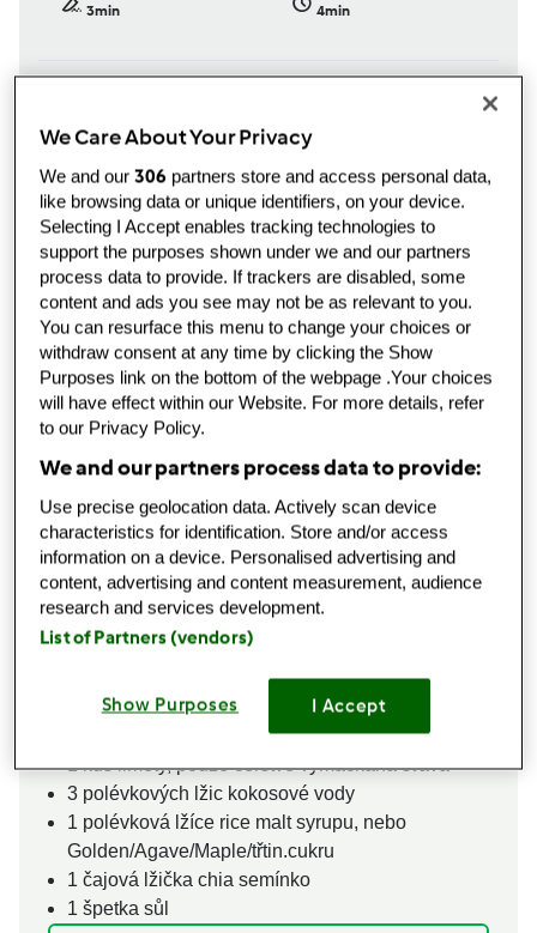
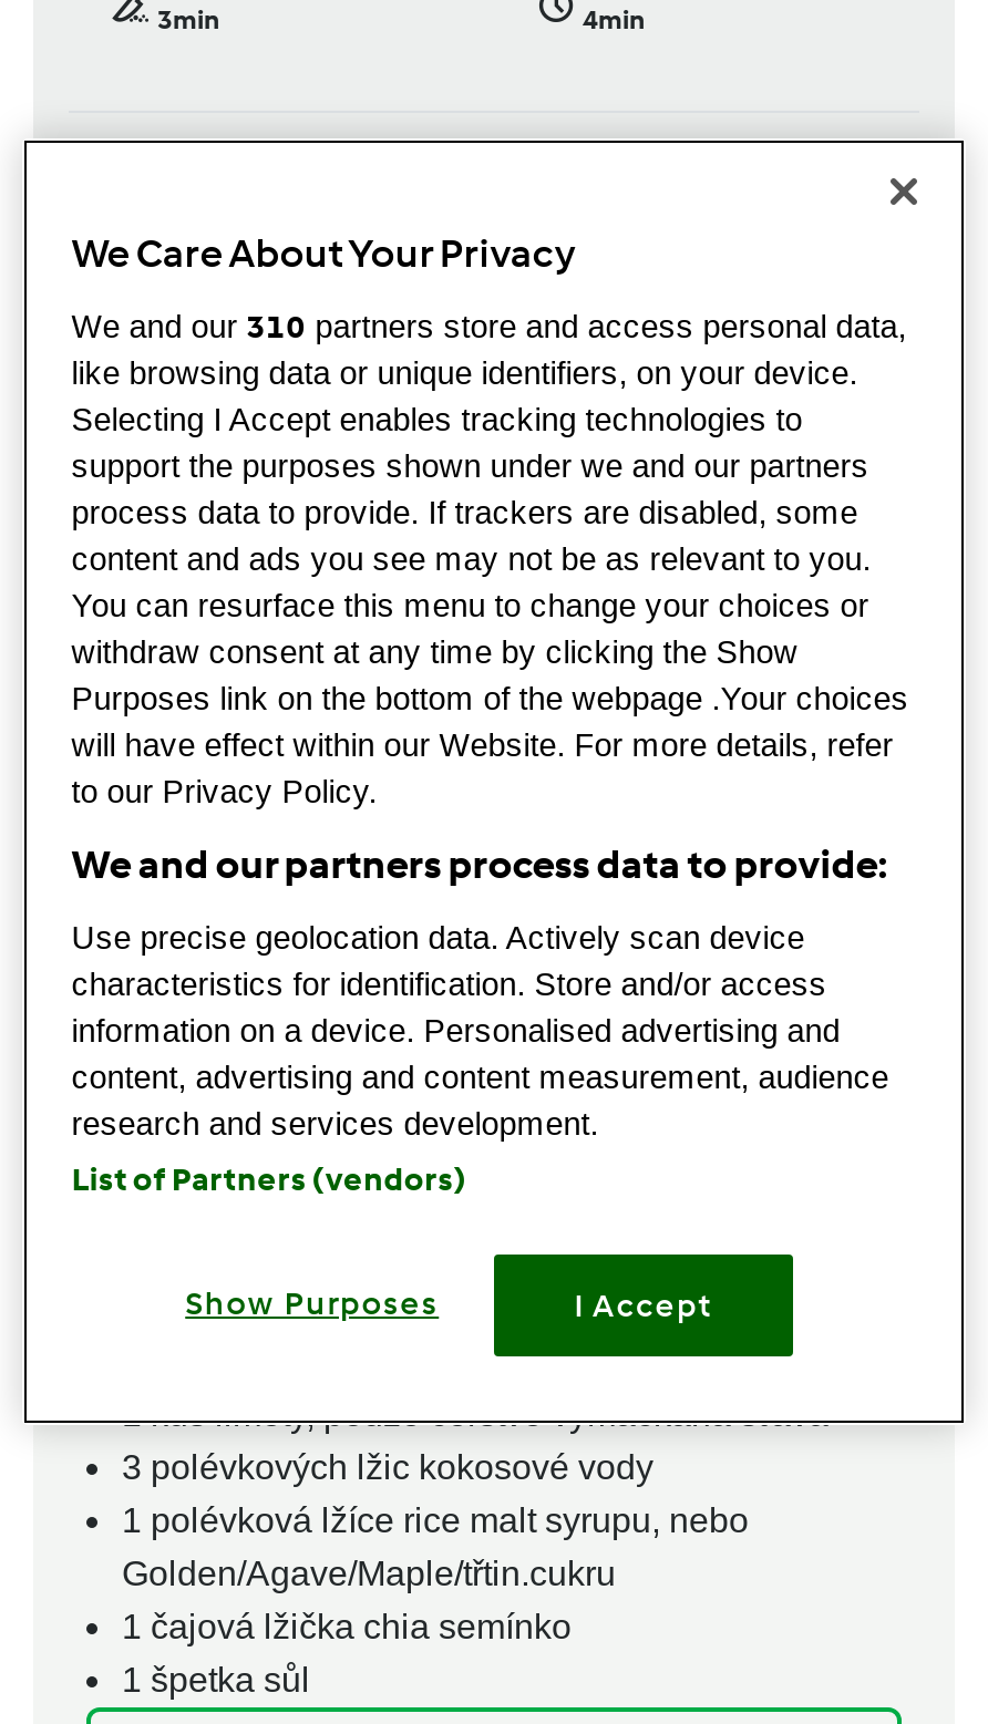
[40,166,492,188] We and our 306 partners store and access personal data, -> [71,308,906,347] We and our 310 partners store and access personal data,

